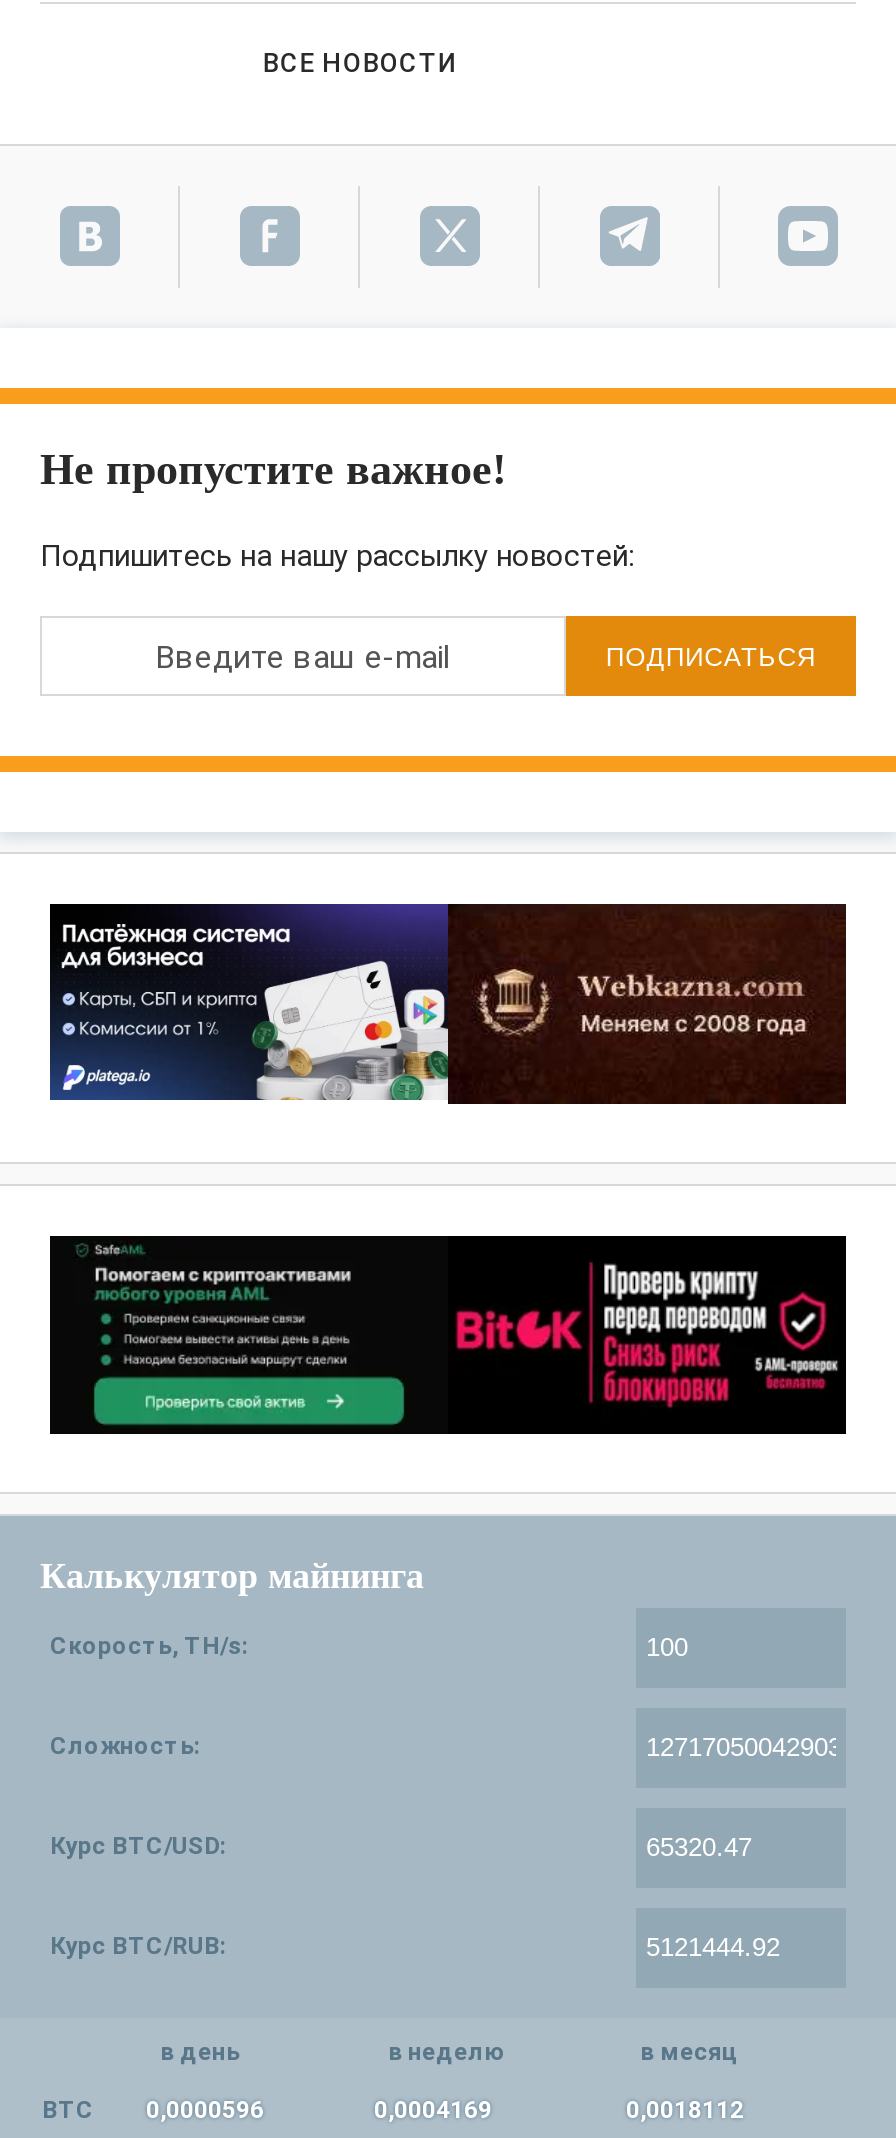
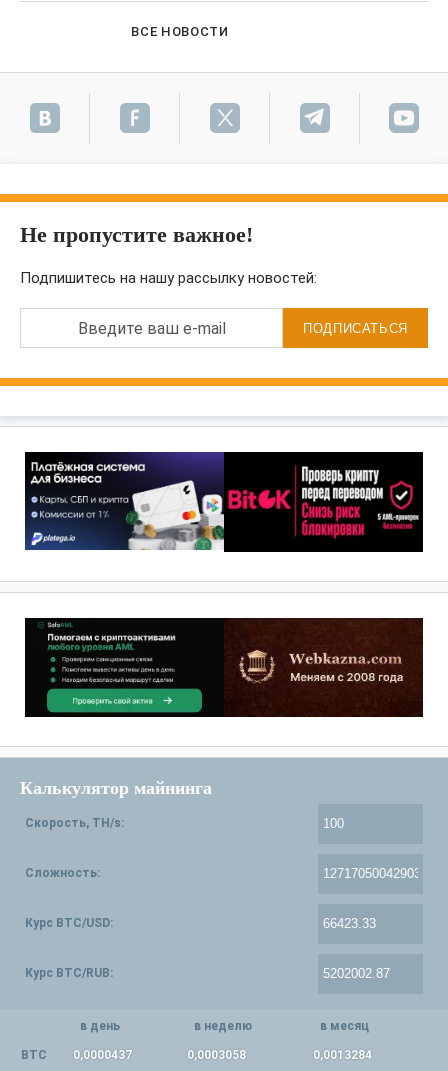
moved [448,904,846,1104] -> [225,618,423,717]: [image]
moved [450,1236,846,1434] -> [224,452,423,552]: [image]
[42,2096,264,2124] BTC 0,0000596 -> [21,1048,132,1062] BTC 0,0000437
[374,2096,492,2124] 0,0004169 -> [187,1048,246,1062] 0,0003058
[626,2096,744,2124] 0,0018112 -> [313,1048,372,1062] 0,0013284

